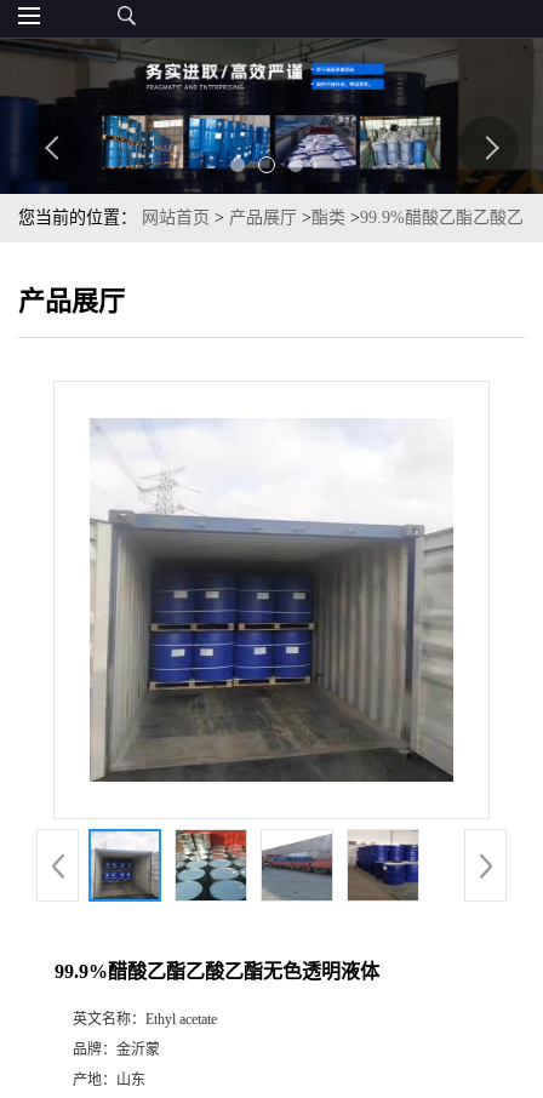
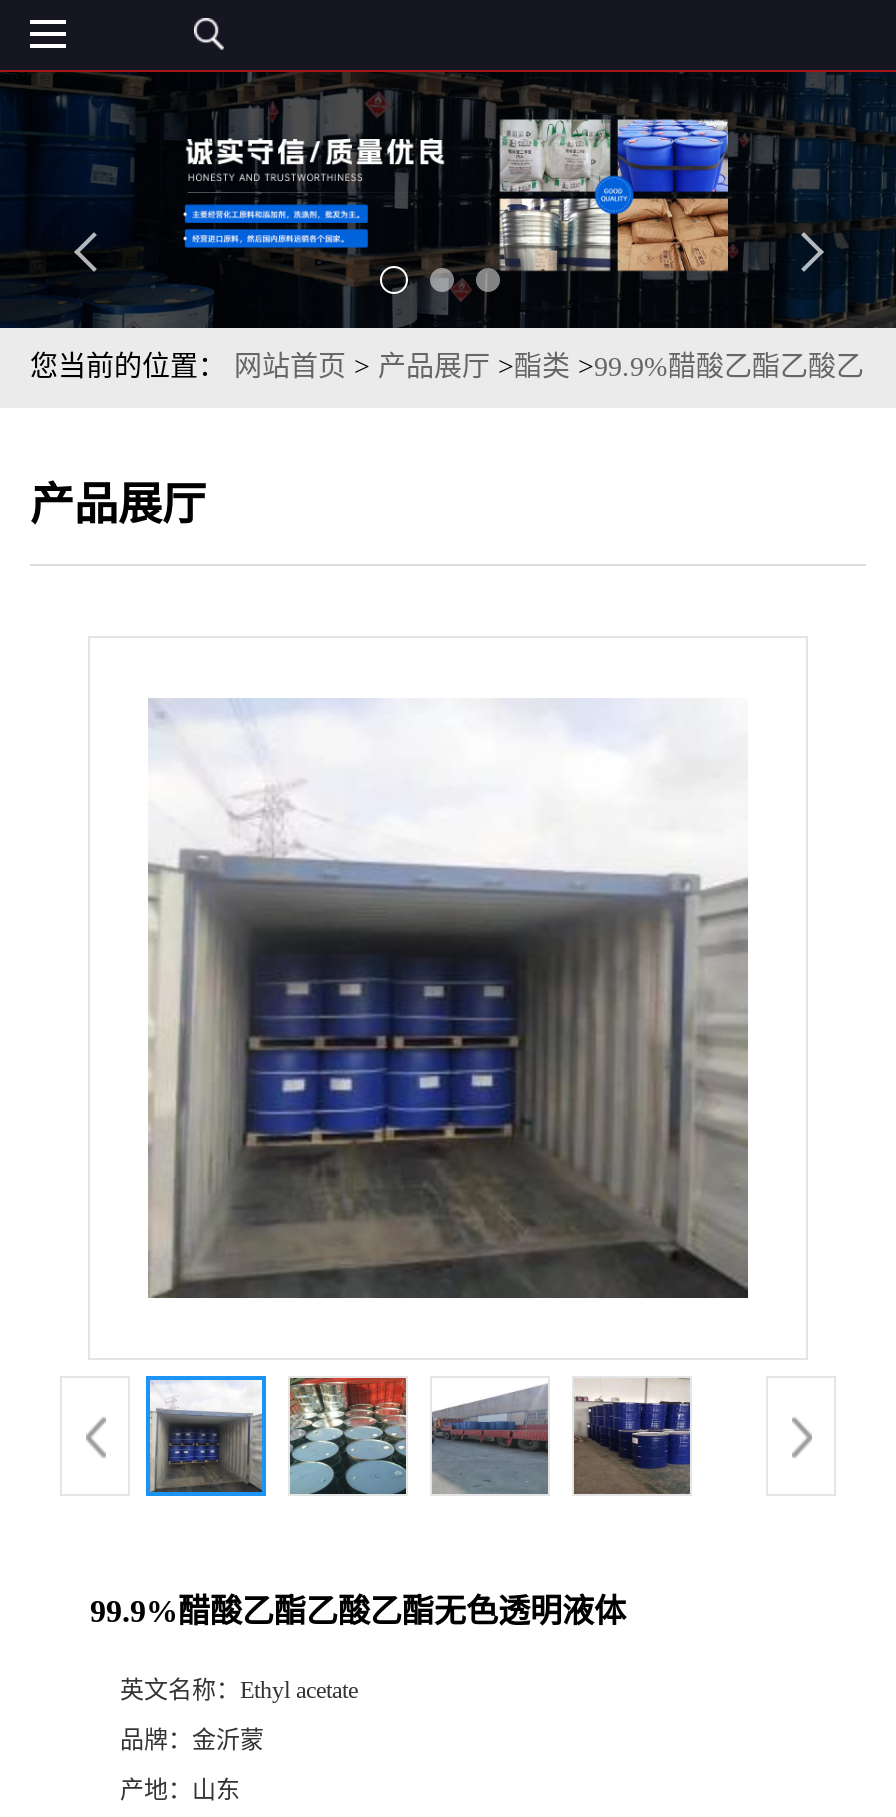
[4,39,539,194] [image] -> [6,72,890,328] [image]

